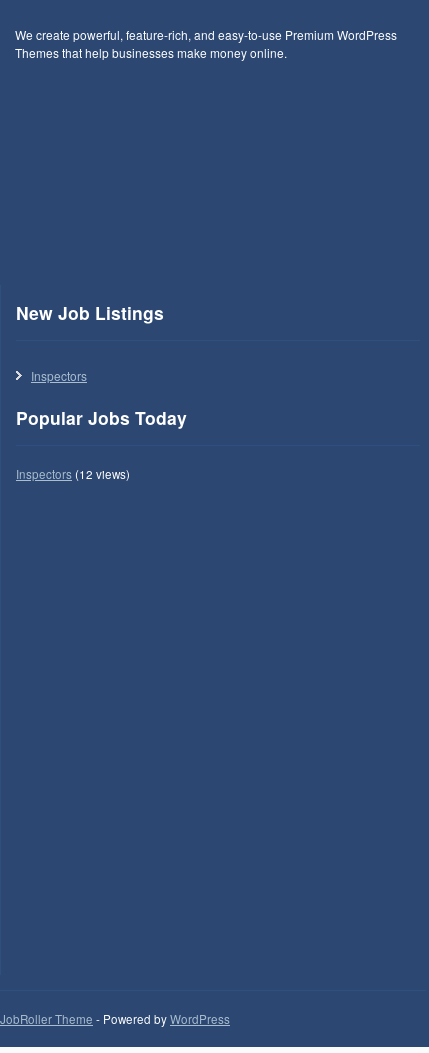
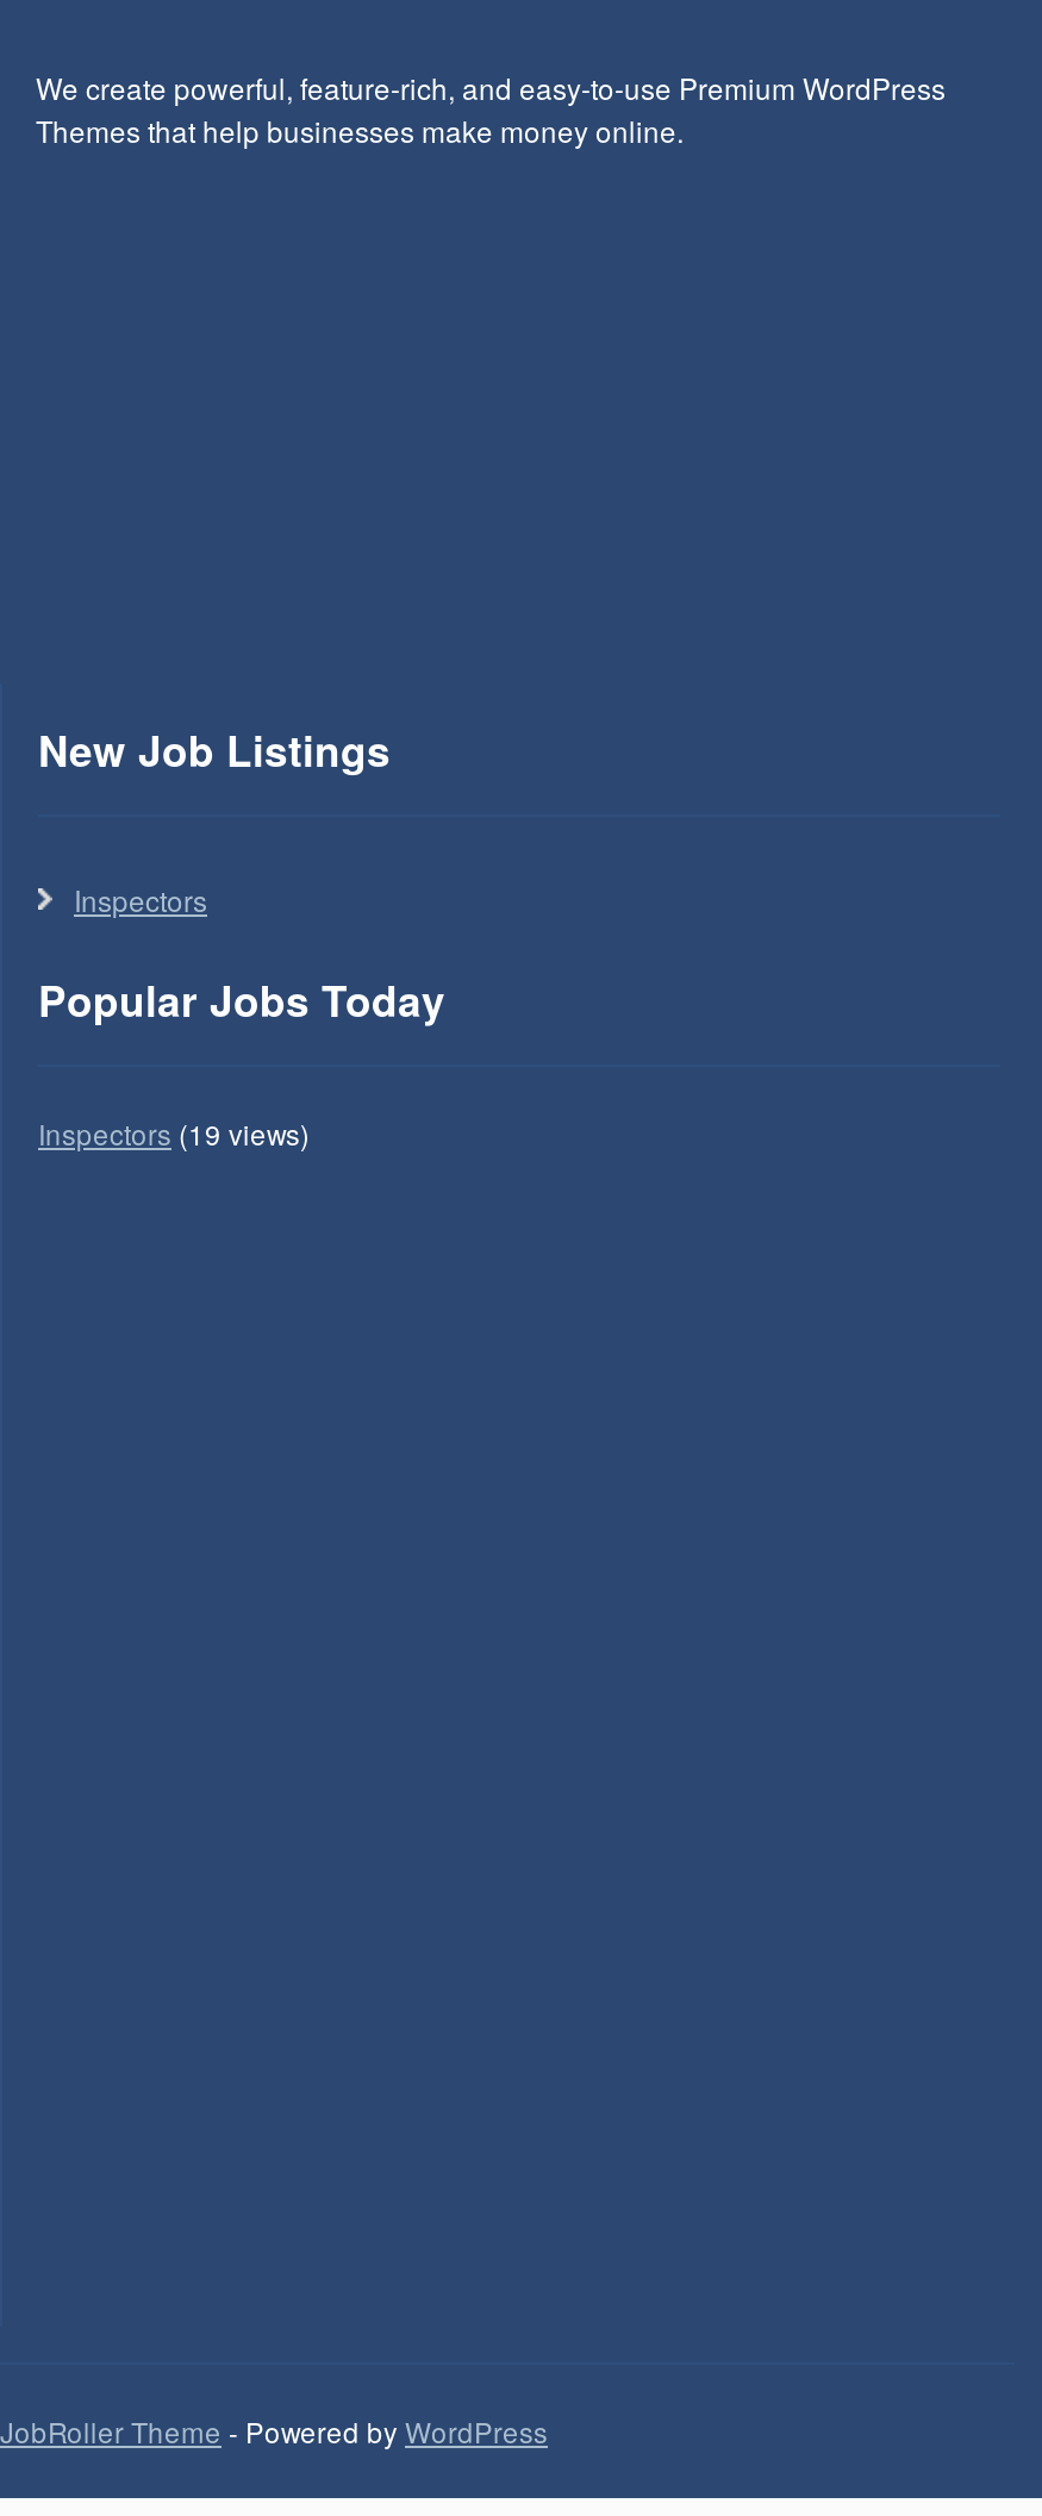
[16,466,130,482] Inspectors (12 views) -> [38,1114,310,1152] Inspectors (19 views)

